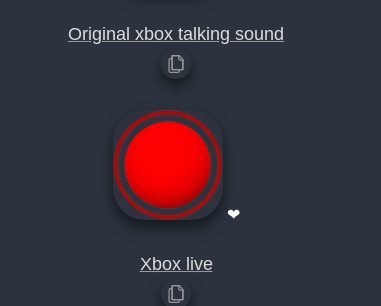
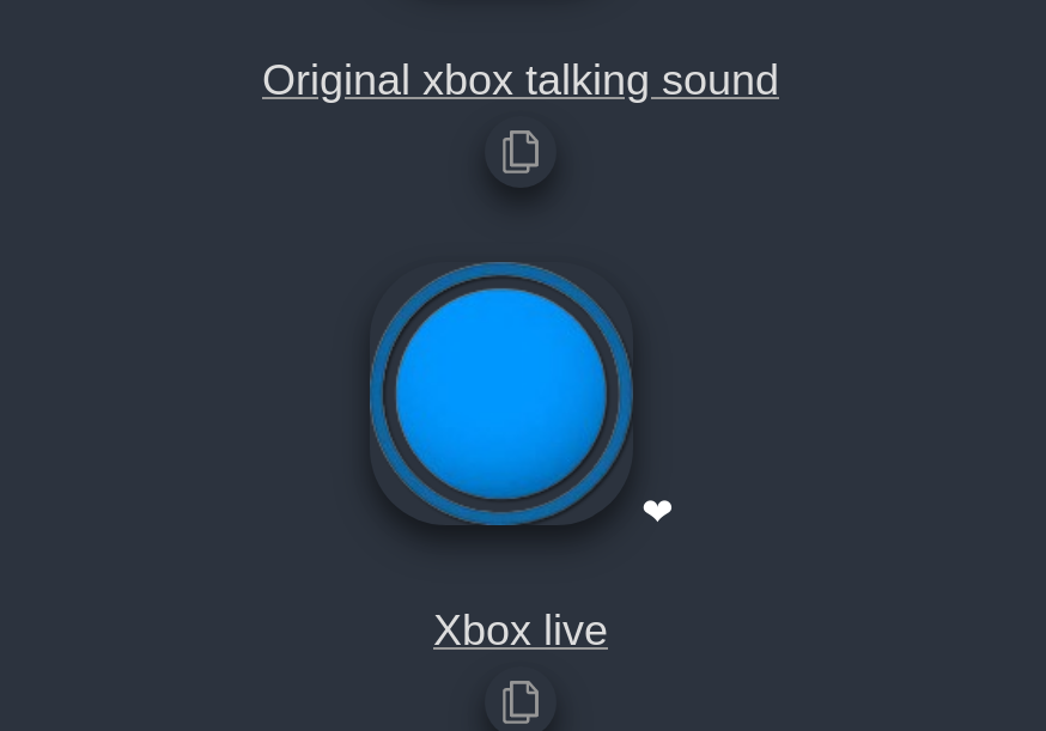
[113,110,223,221] [image] -> [370,262,633,528] [image]

